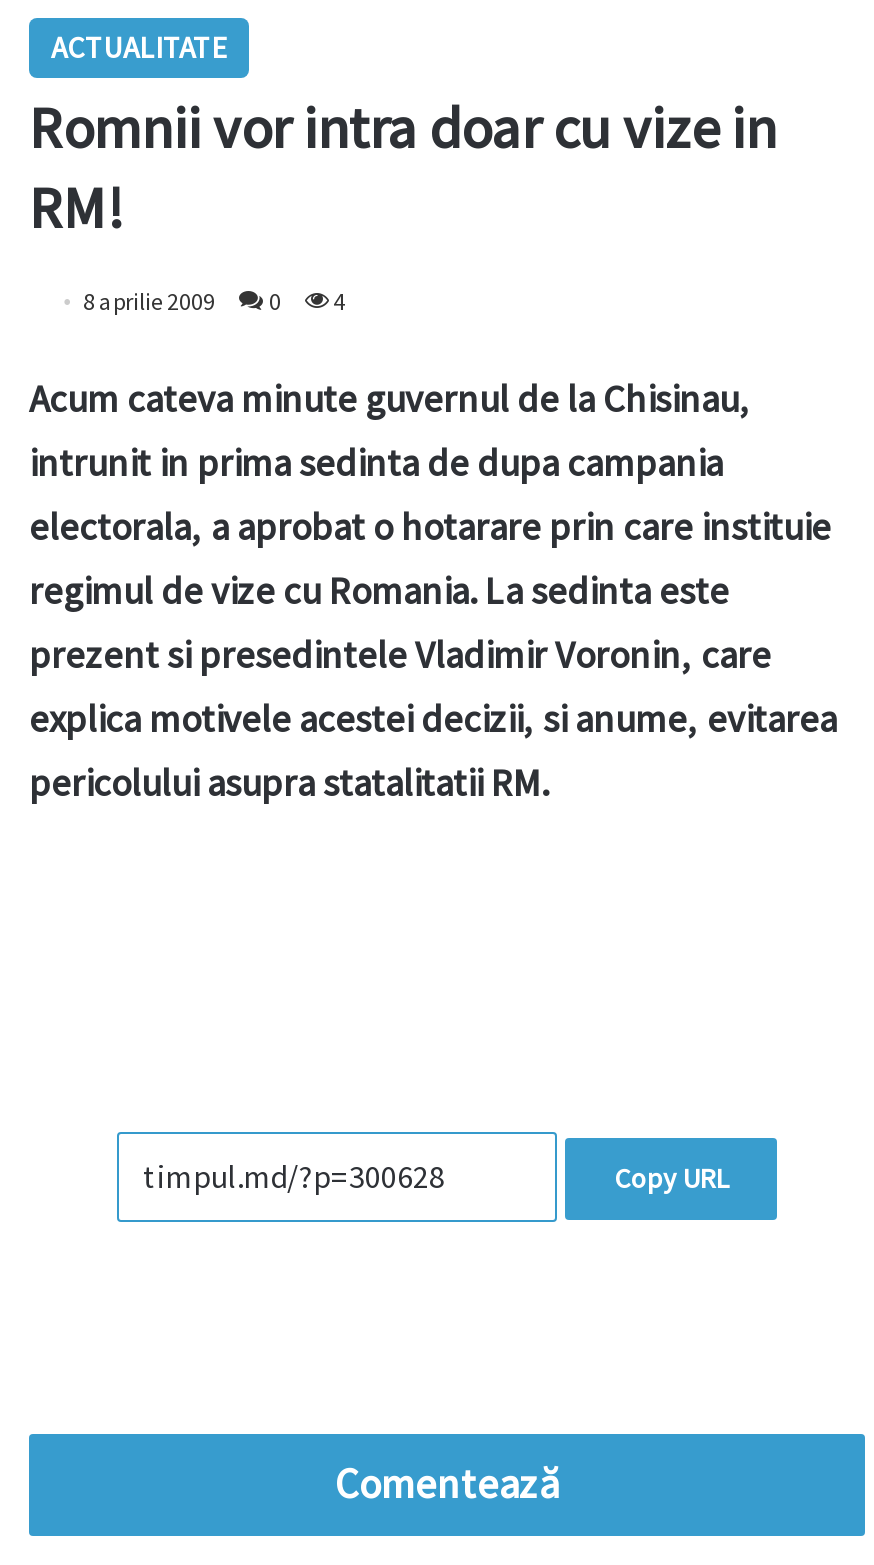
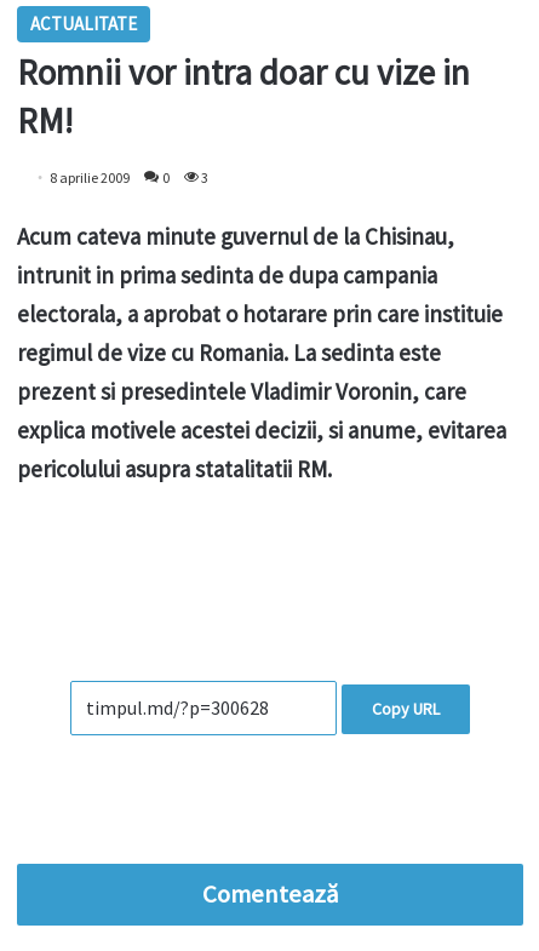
[83,287,345,317] 8 aprilie 2009 0 4 -> [50,169,208,187] 8 aprilie 2009 0 3

